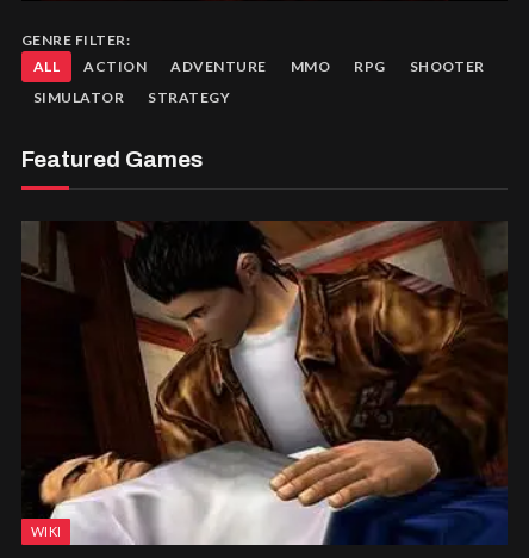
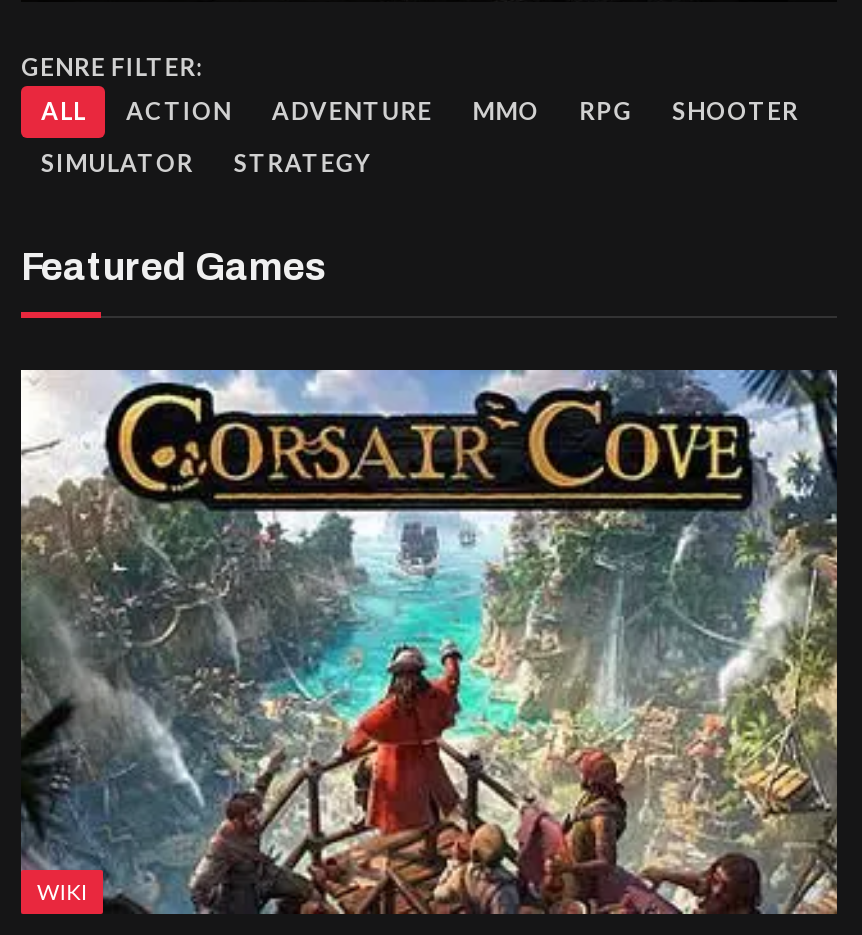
[21,221,508,546] [image] -> [19,368,839,916] [image]

